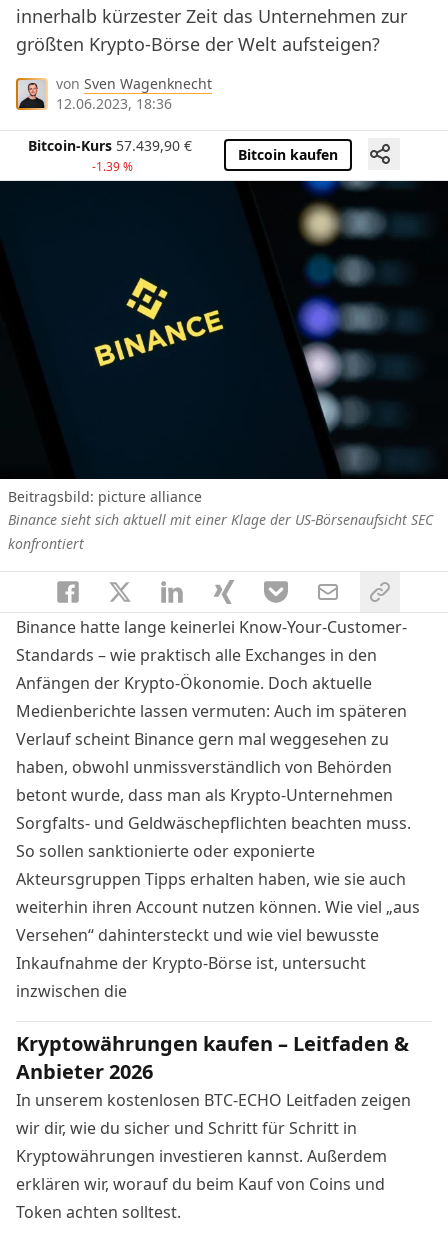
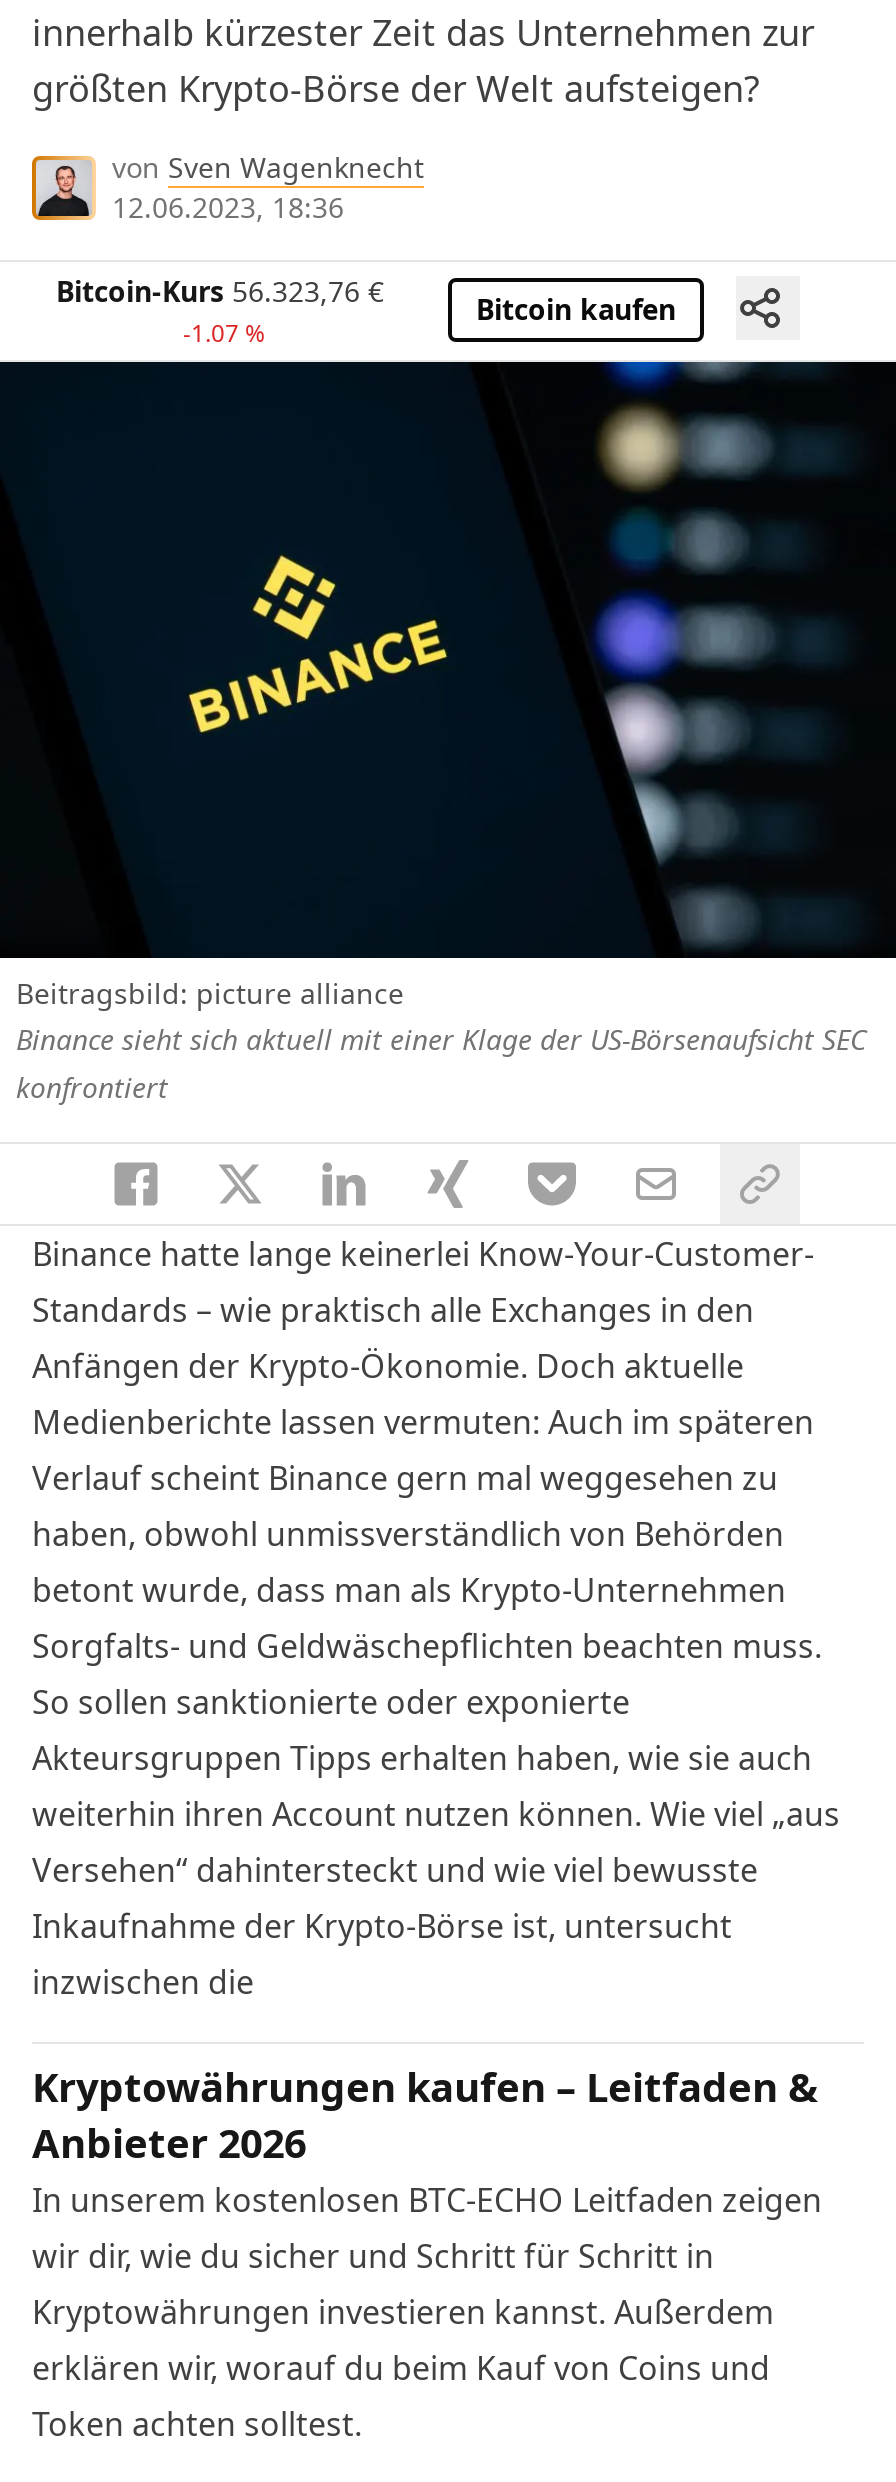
[28,136,192,155] Bitcoin-Kurs 57.439,90 € -> [56,271,384,309] Bitcoin-Kurs 56.323,76 €
[91,158,132,175] -1.39 % -> [183,315,265,349] -1.07 %

